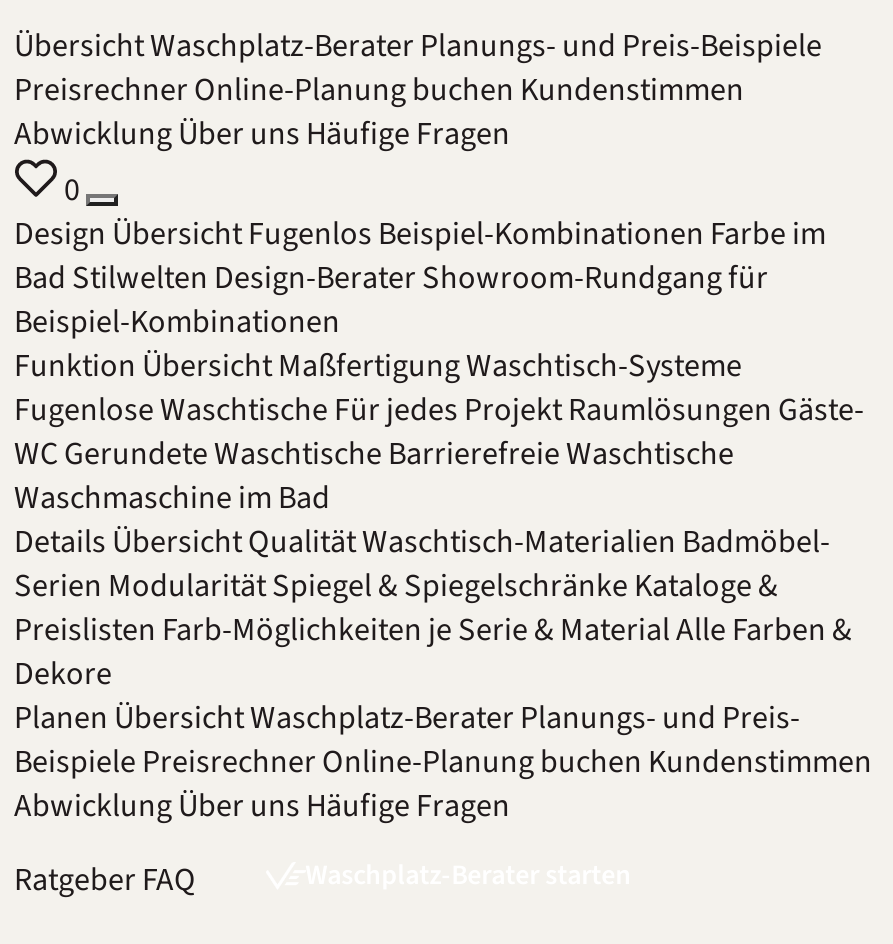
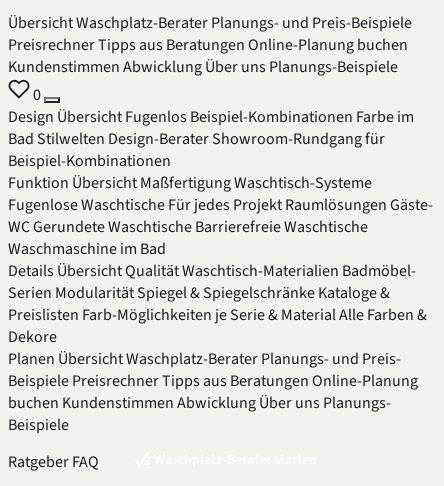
[14,68,744,156] Preisrechner Online-Planung buchen Kundenstimmen | Abwicklung Über uns Häufige Fragen -> [8,34,408,78] Preisrechner Tipps aus Beratungen Online-Planung buchen | Kundenstimmen Abwicklung Über uns Planungs-Beispiele
[14,740,872,828] Beispiele Preisrechner Online-Planung buchen Kundenstimmen | Abwicklung Über uns Häufige Fragen -> [8,370,418,436] Beispiele Preisrechner Tipps aus Beratungen Online-Planung | buchen Kundenstimmen Abwicklung Über uns Planungs- | Beispiele

